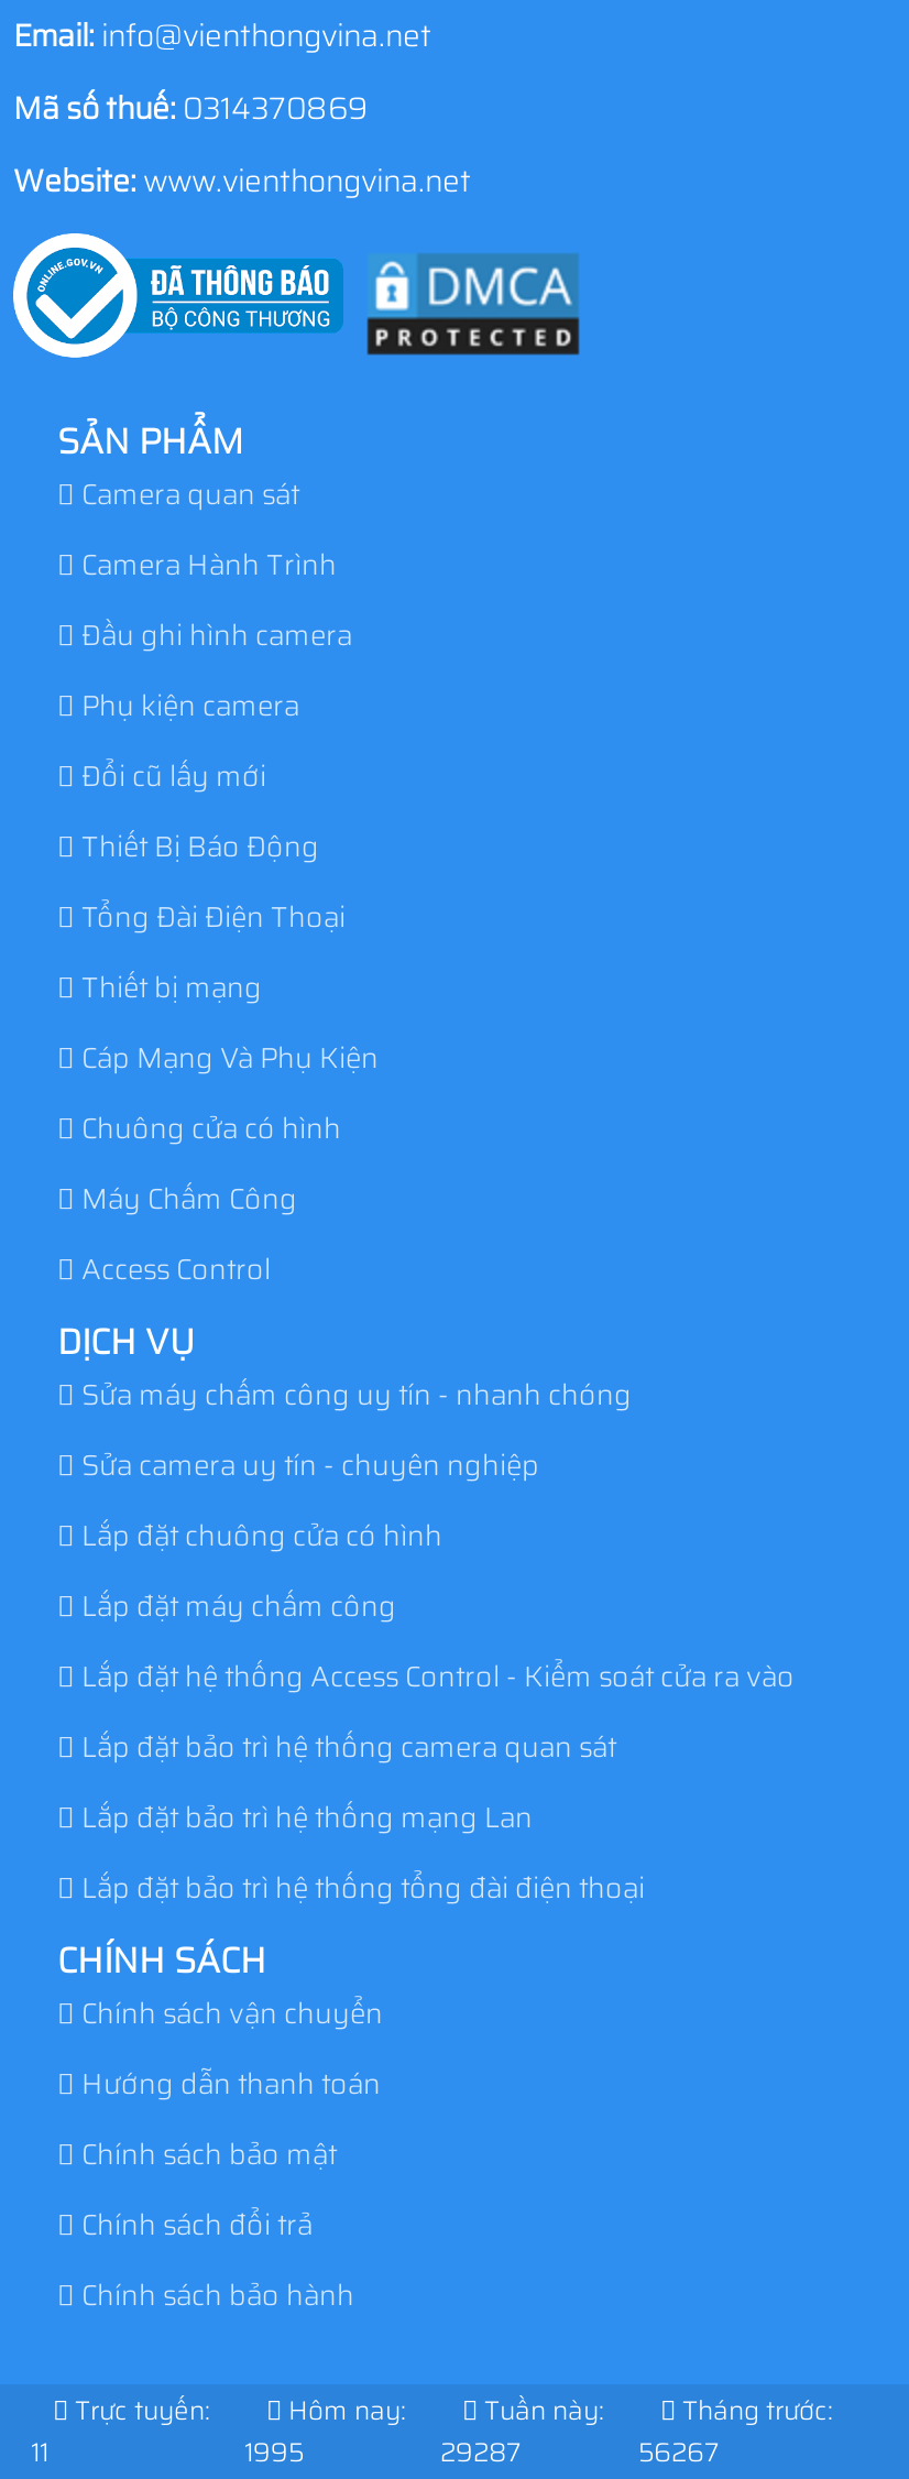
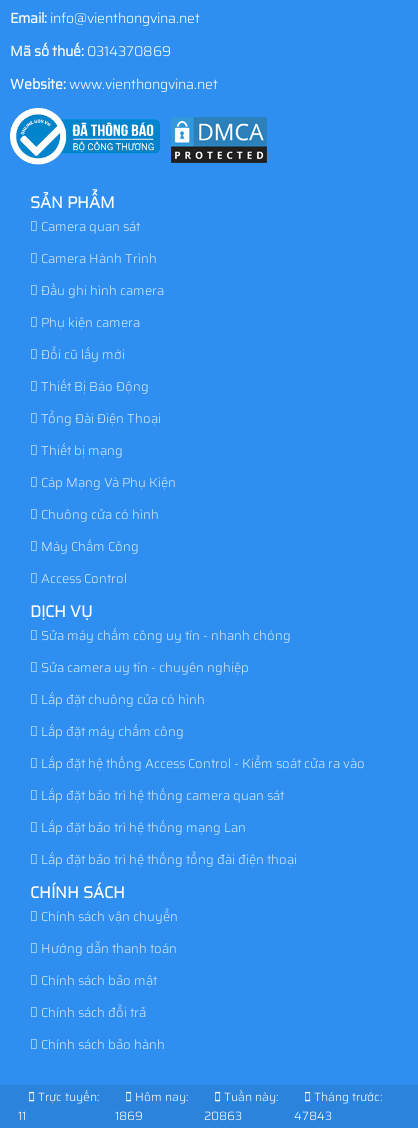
[244,2431,304,2472] 1995 -> [115,1106,143,1125] 1869
[440,2431,522,2472] 29287 -> [204,1106,242,1125] 20863
[638,2431,720,2472] 56267 -> [294,1106,332,1125] 47843

